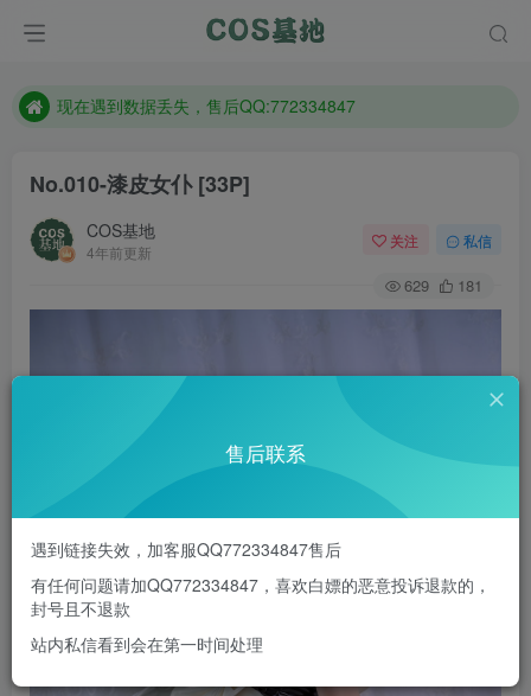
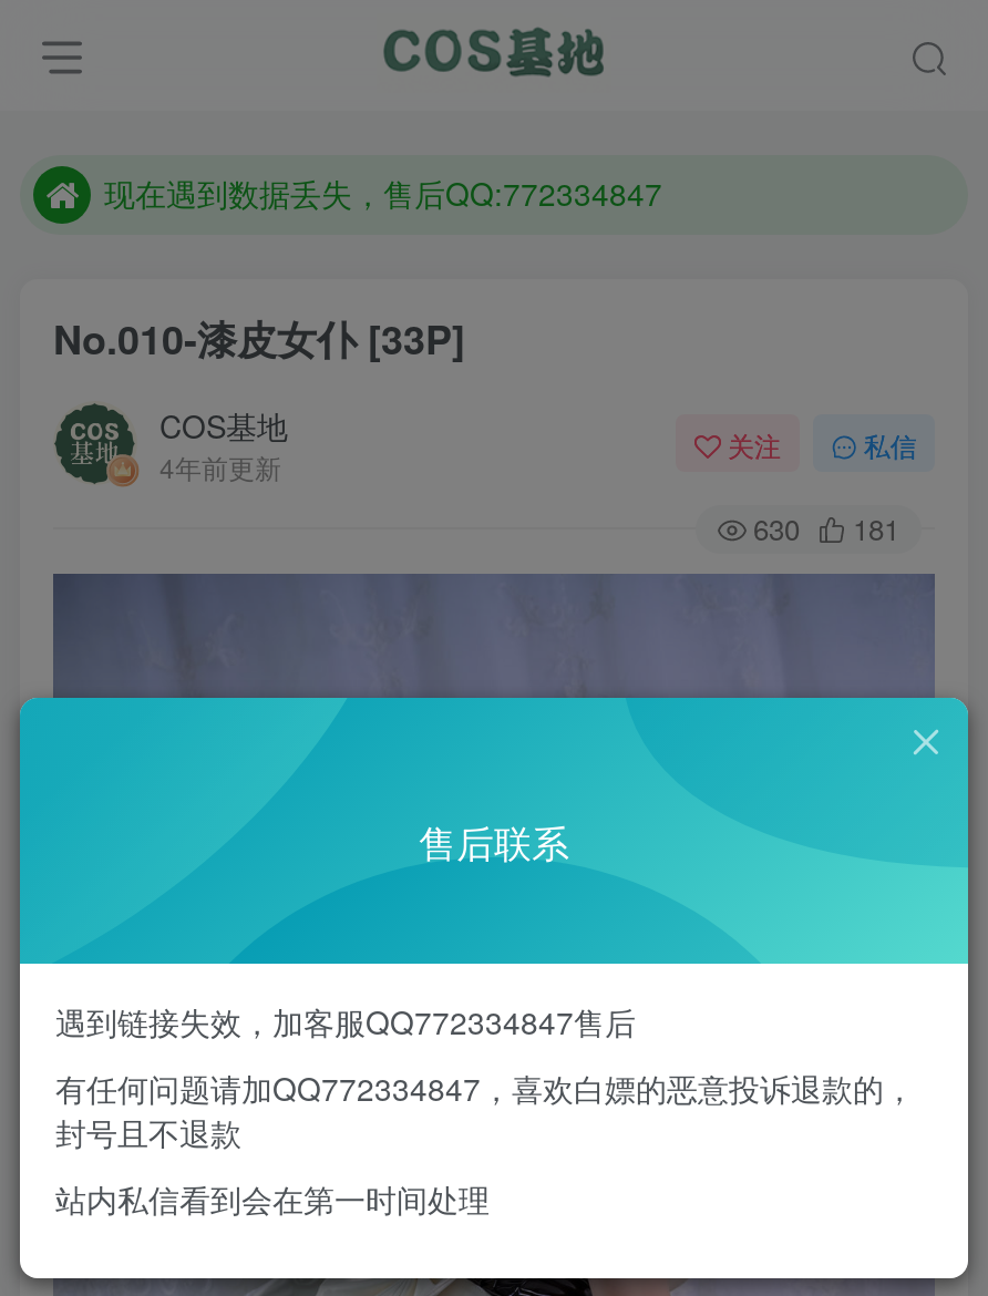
[404,274,482,297] 629 181 -> [753,508,899,550] 630 181

